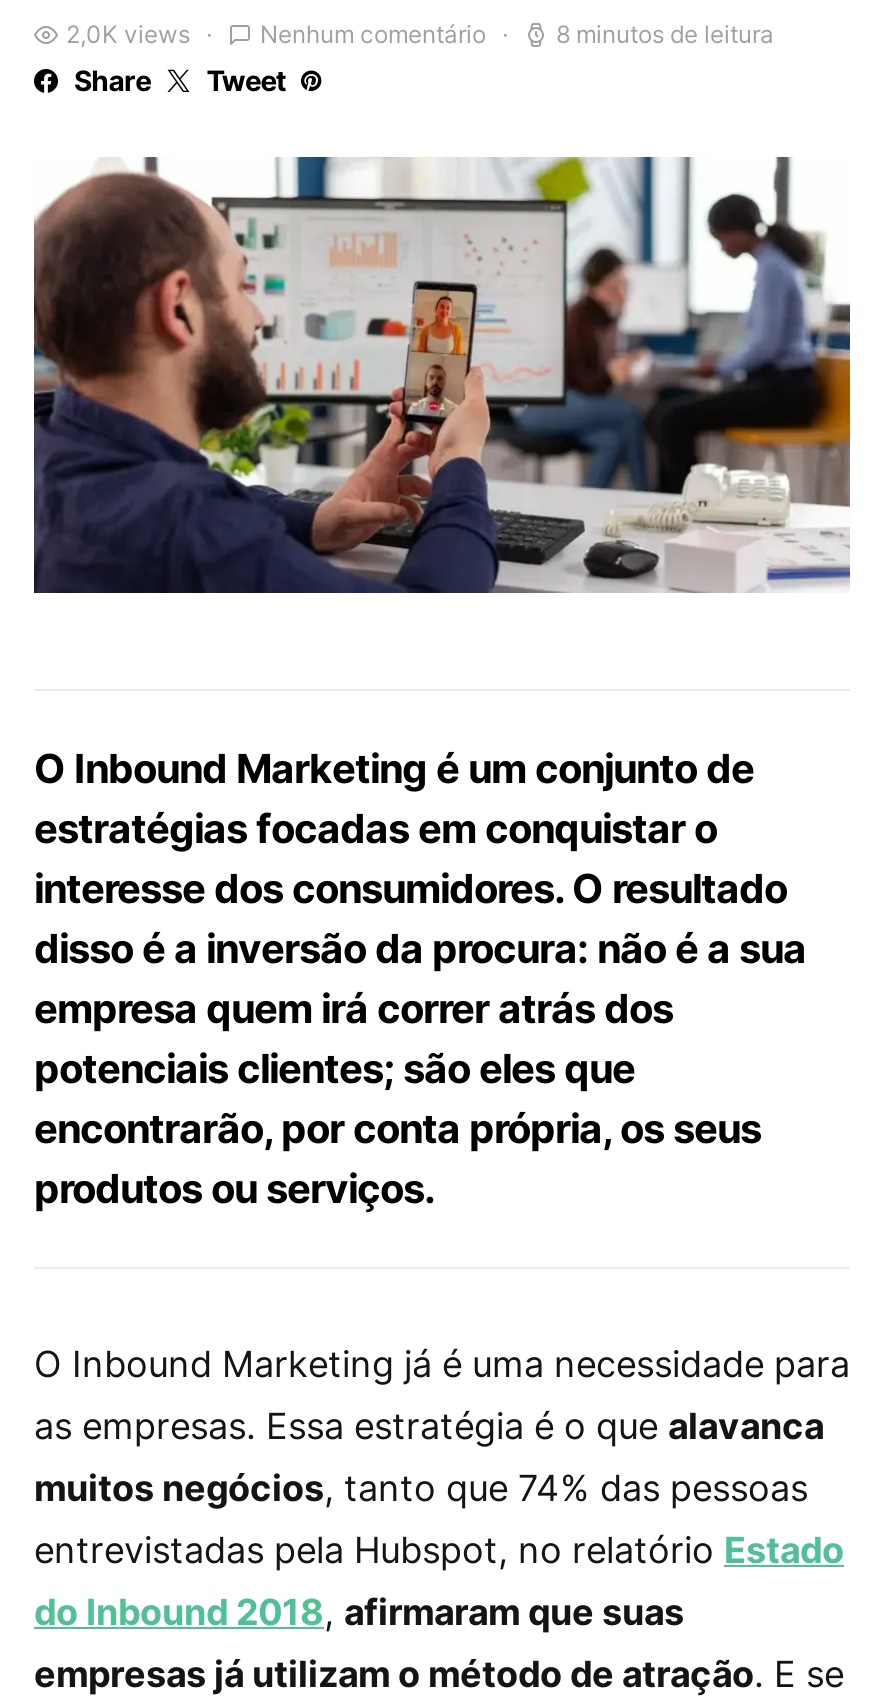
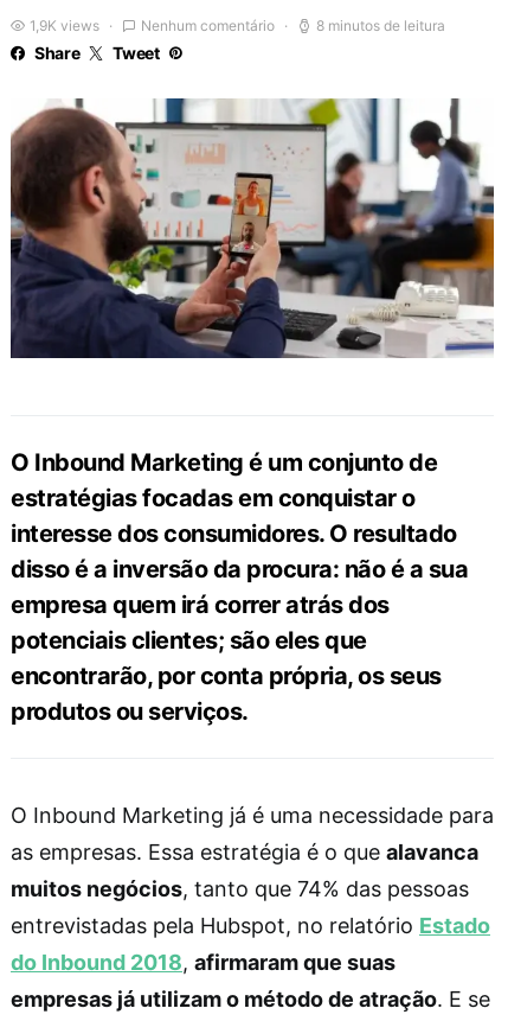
[66,19,190,49] 2,0K views -> [30,17,99,34] 1,9K views

